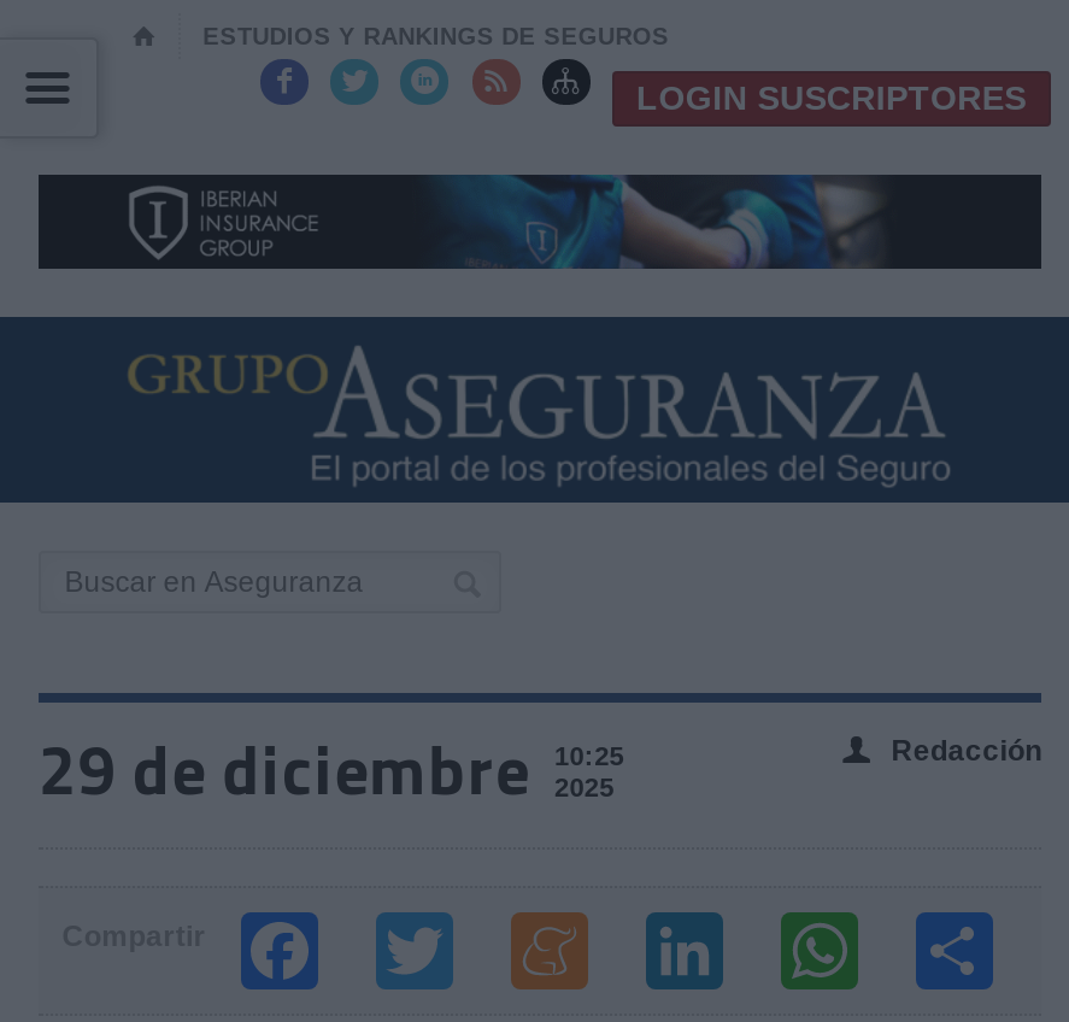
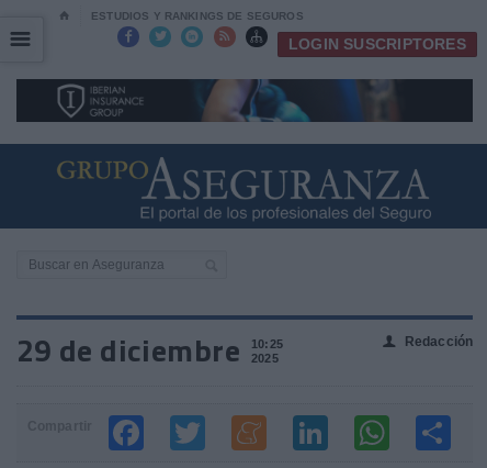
[439,172,882,271] [image] -> [197,78,399,123] [image]

